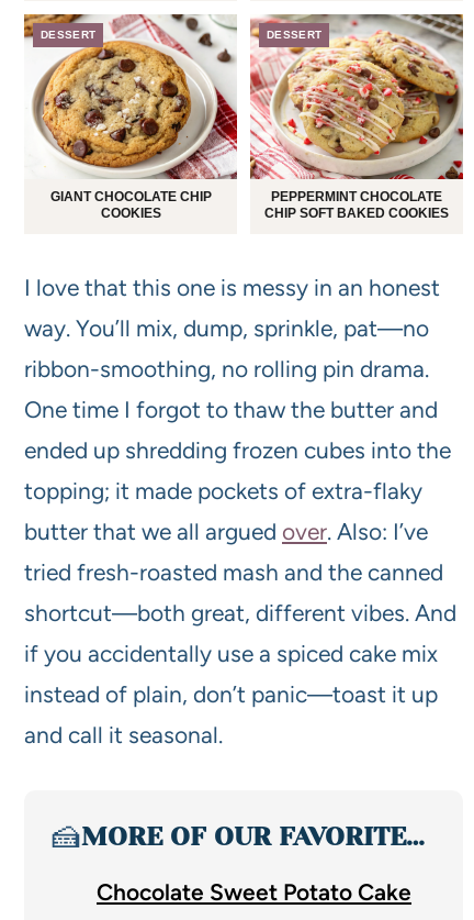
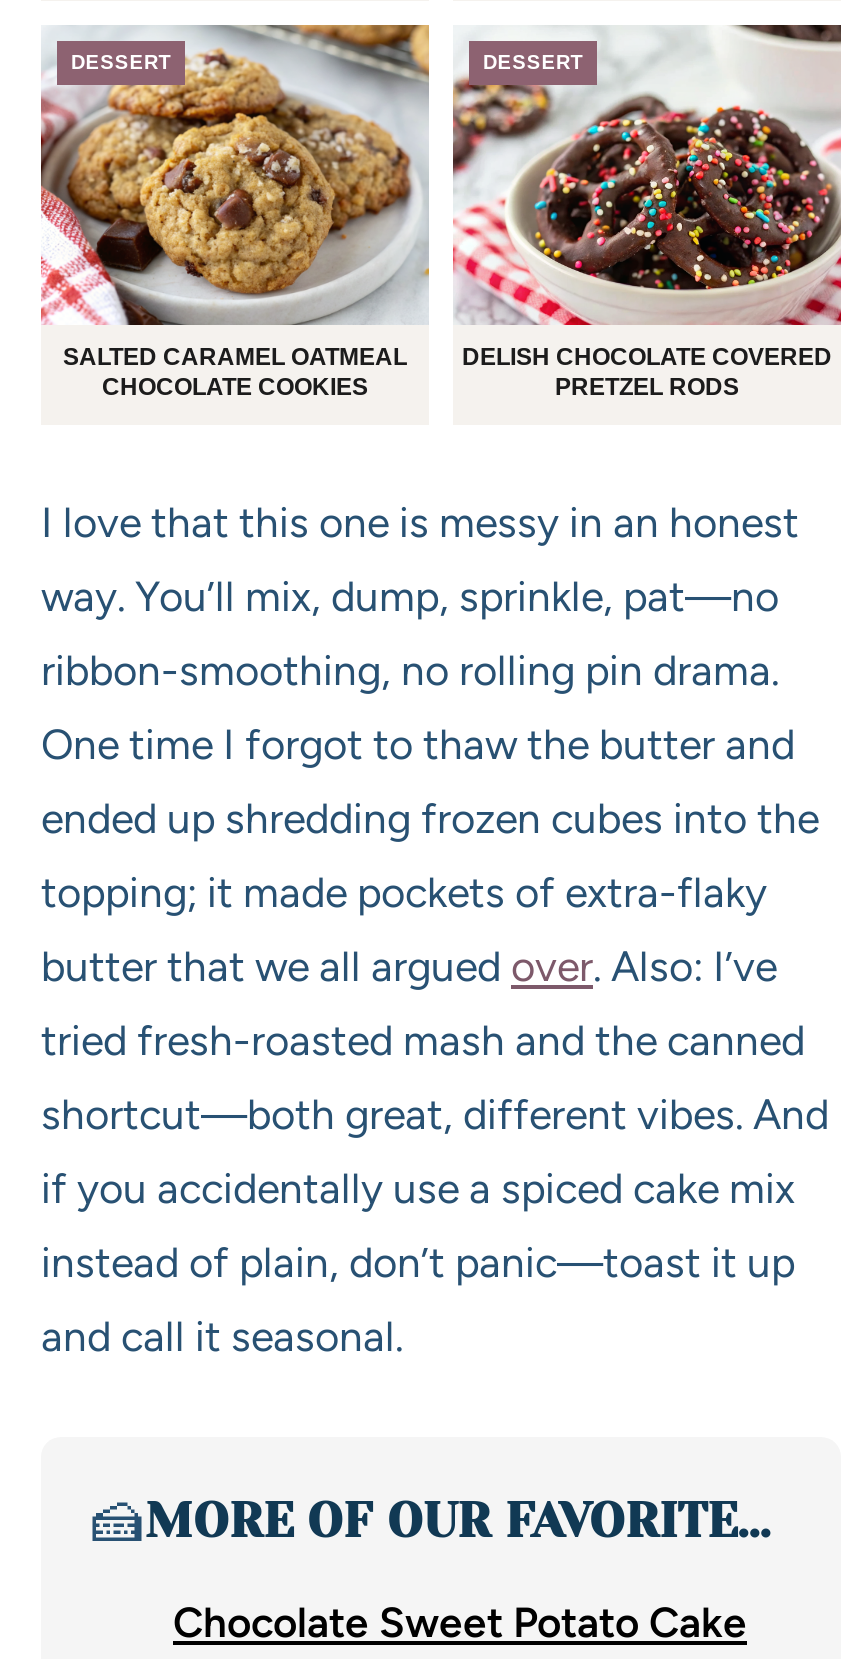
[23,13,238,221] [image] | GIANT CHOCOLATE CHIP | COOKIES -> [39,22,431,401] [image] | SALTED CARAMEL OATMEAL | CHOCOLATE COOKIES
[249,13,464,221] [image] | PEPPERMINT CHOCOLATE | CHIP SOFT BAKED COOKIES -> [451,24,843,401] [image] | DELISH CHOCOLATE COVERED | PRETZEL RODS

